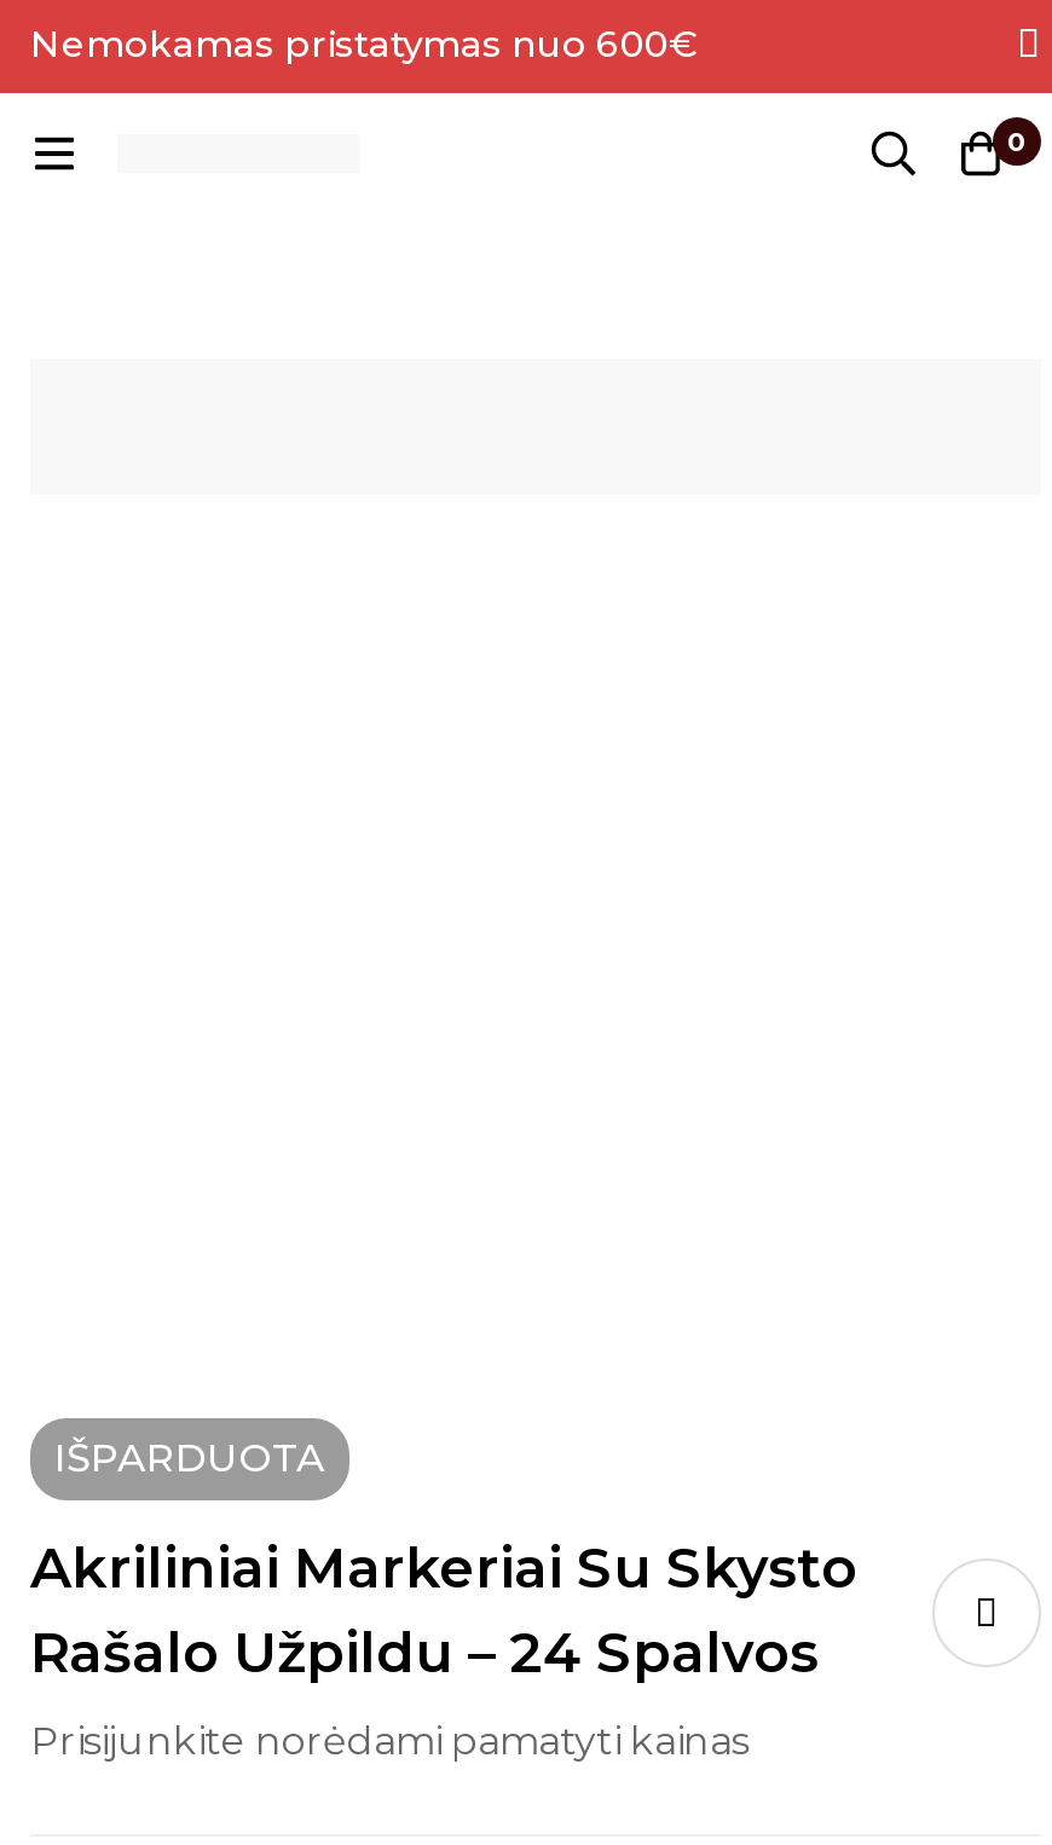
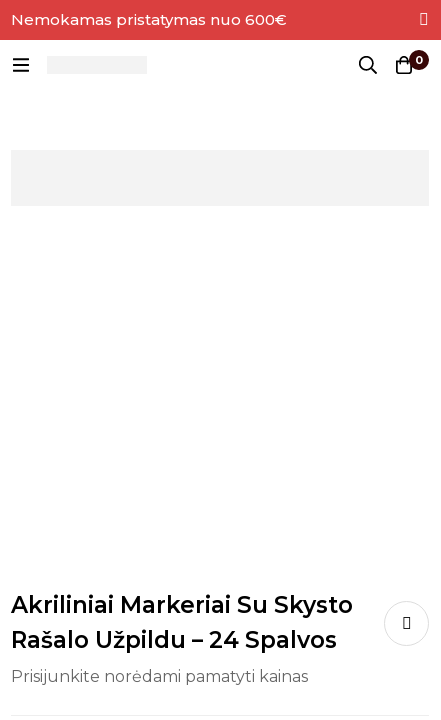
[54,1435,325,1481] IŠPARDUOTA -> none

